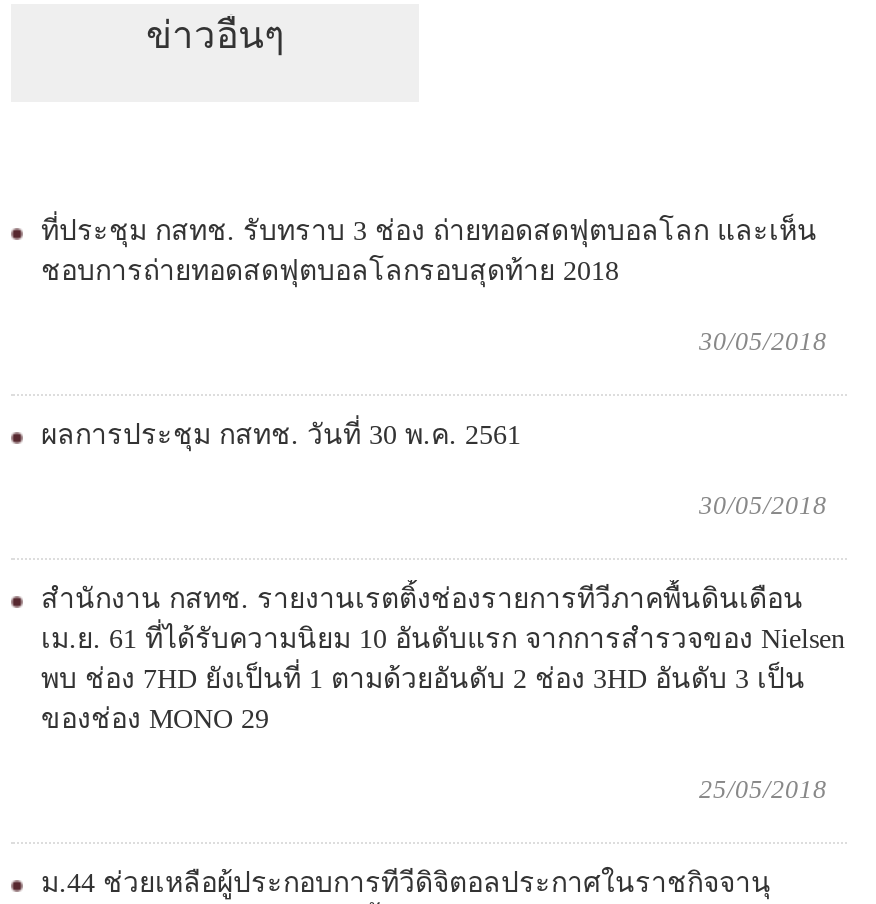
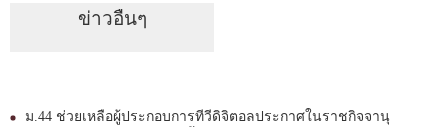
[41,215,845,803] ที่ประชุม กสทช. รับทราบ 3 ช่อง ถ่ายทอดสดฟุตบอลโลก และเห็น | ชอบการถ่ายทอดสดฟุตบอลโลกรอบสุดท้าย 2018 | 30/05/2018 | ผลการประชุม กสทช. วันที่ 30 พ.ค. 2561 | 30/05/2018 | สำนักงาน กสทช. รายงานเรตติ้งช่องรายการทีวีภาคพื้นดินเดือน | เม.ย. 61 ที่ได้รับความนิยม 10 อันดับแรก จากการสำรวจของ Nielsen | พบ ช่อง 7HD ยังเป็นที่ 1 ตามด้วยอันดับ 2 ช่อง 3HD อันดับ 3 เป็น | ของช่อง MONO 29 | 25/05/2018 -> none

